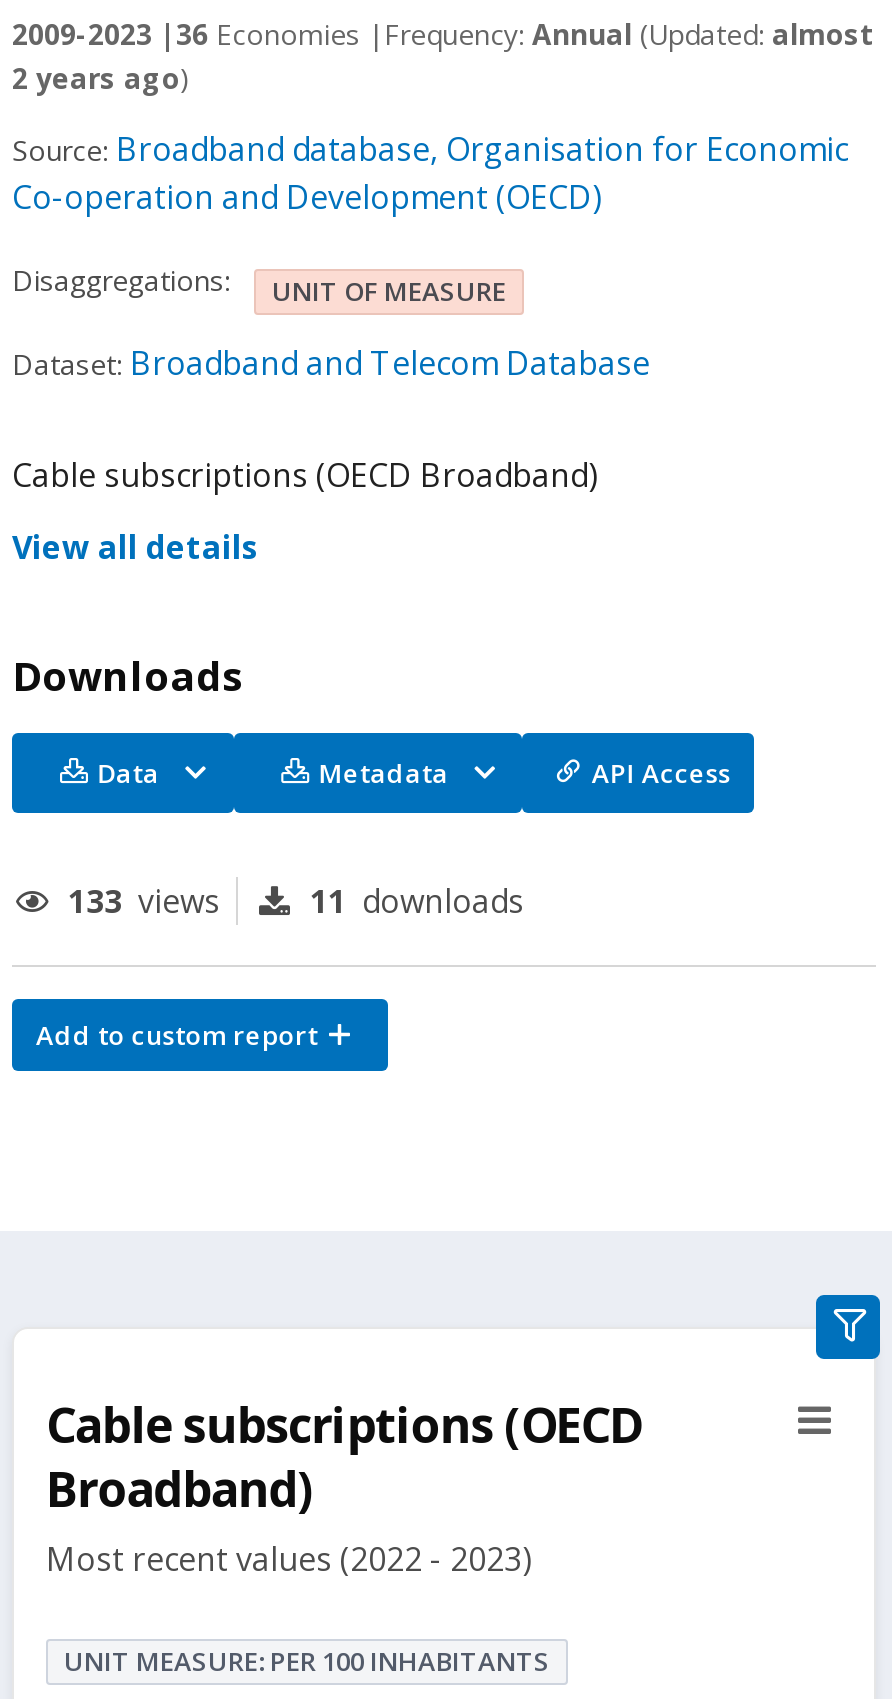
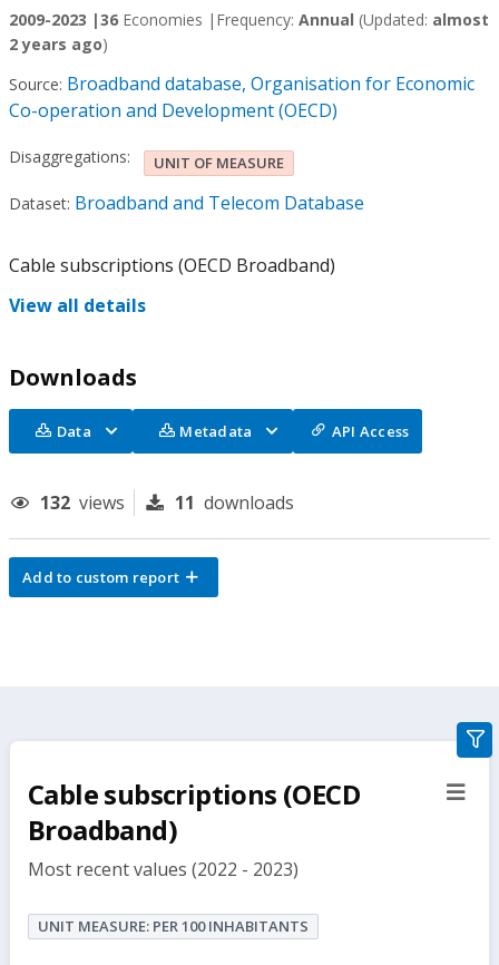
[68,879,220,923] 133 views -> [40,490,125,515] 132 views

